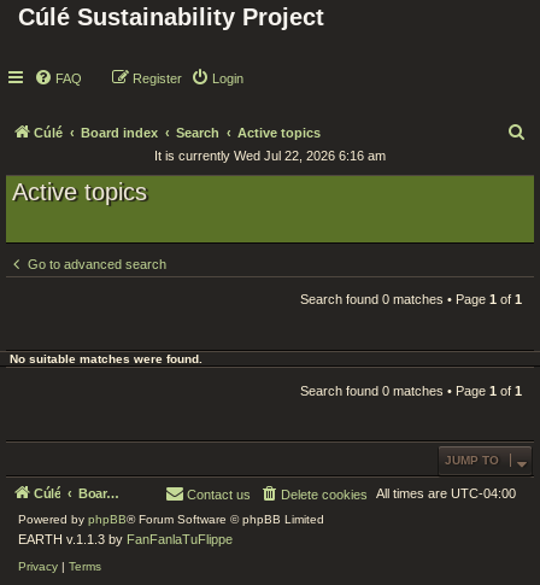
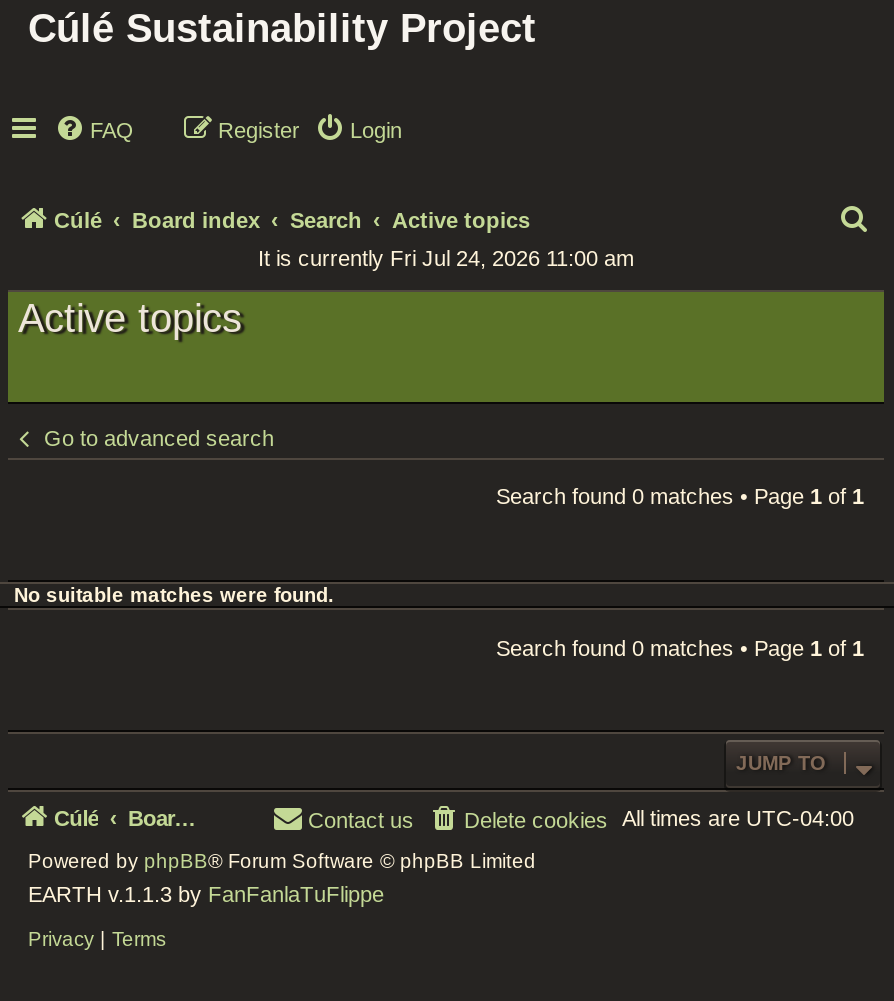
[154,148,386,163] It is currently Wed Jul 22, 2026 6:16 am -> [258,246,634,270] It is currently Fri Jul 24, 2026 11:00 am

